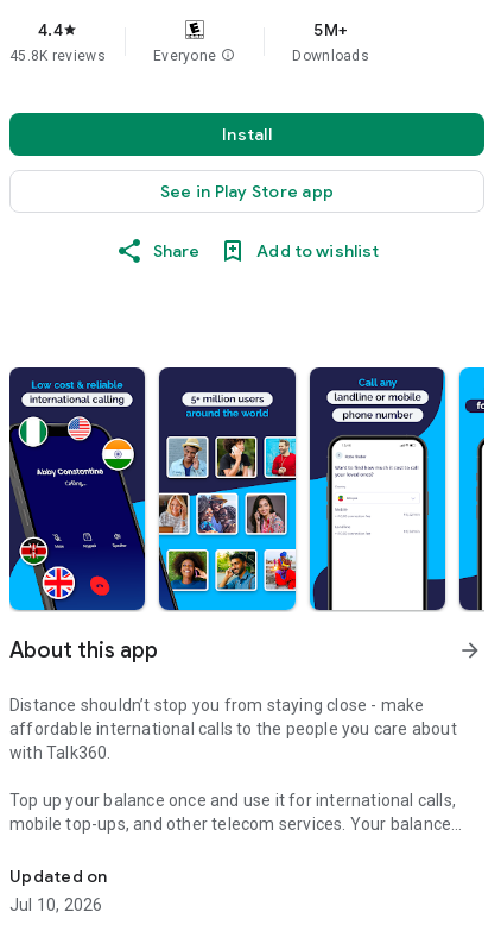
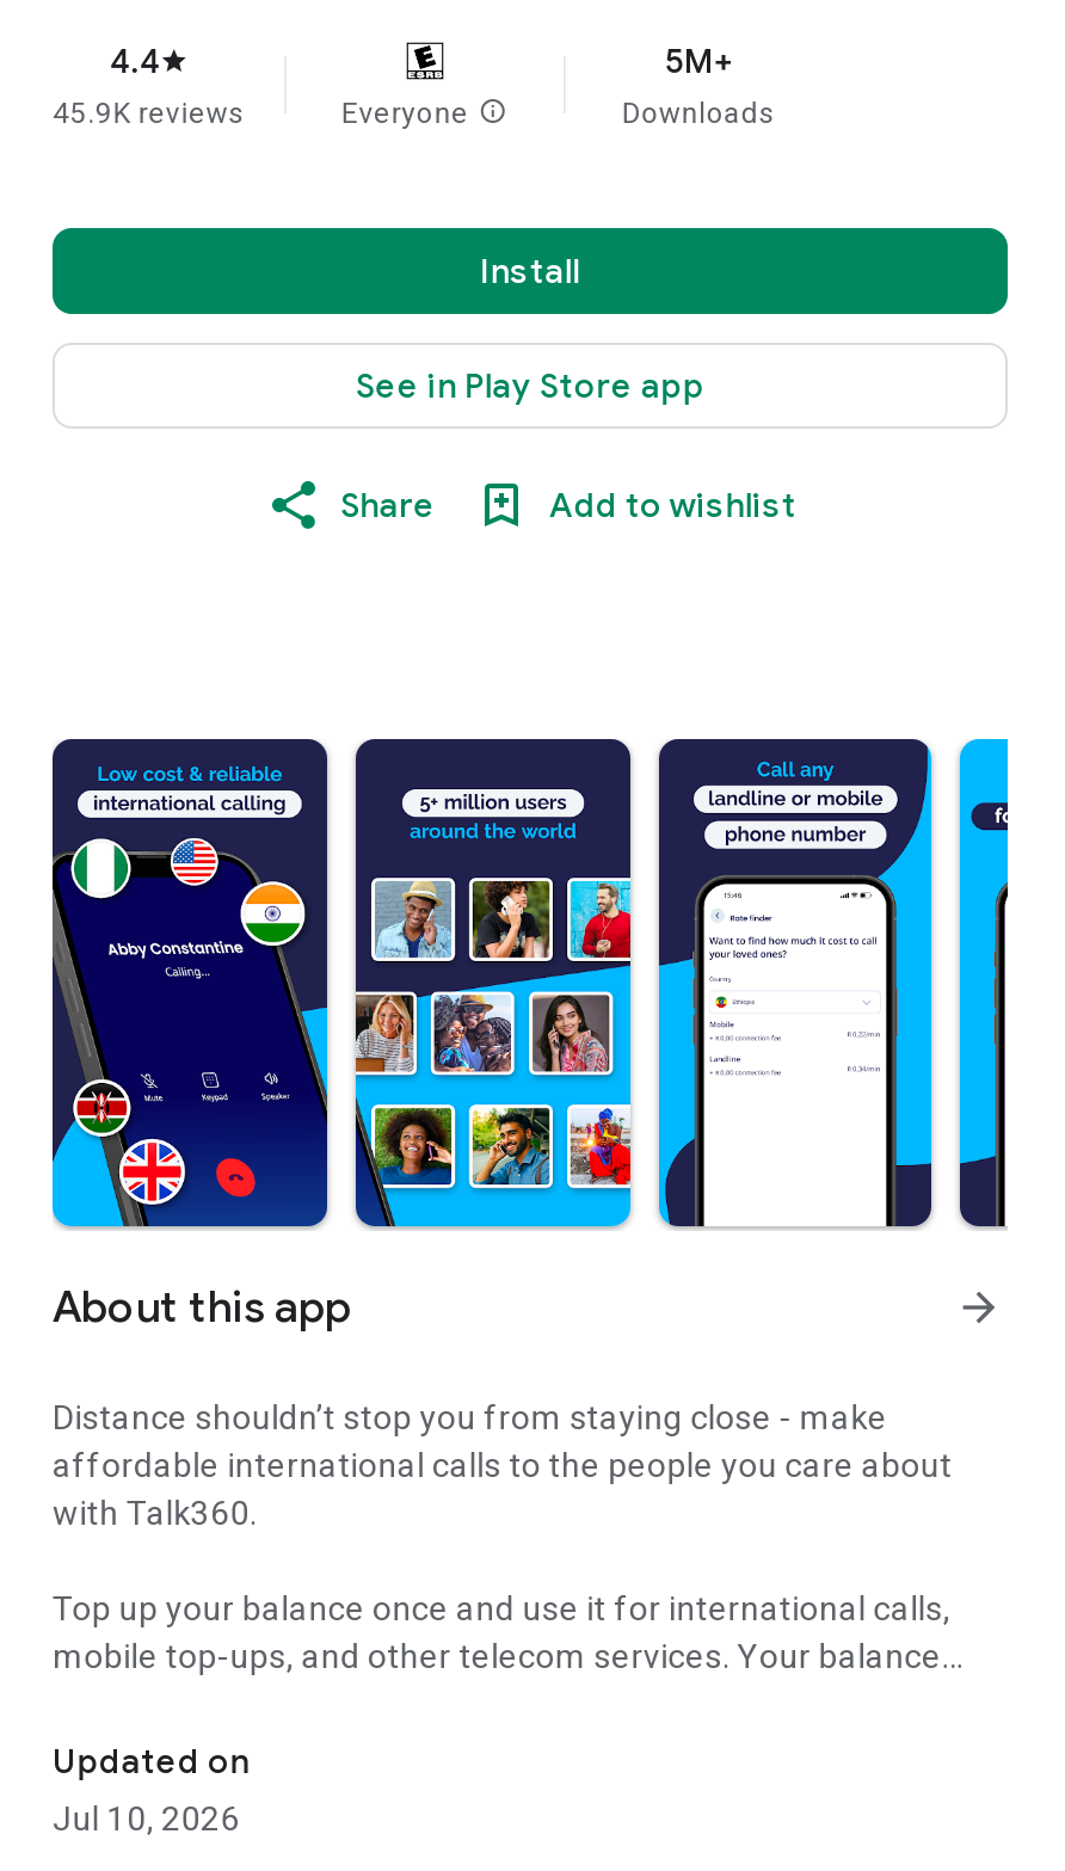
[9,48,106,64] 45.8K reviews -> [53,97,246,130] 45.9K reviews

